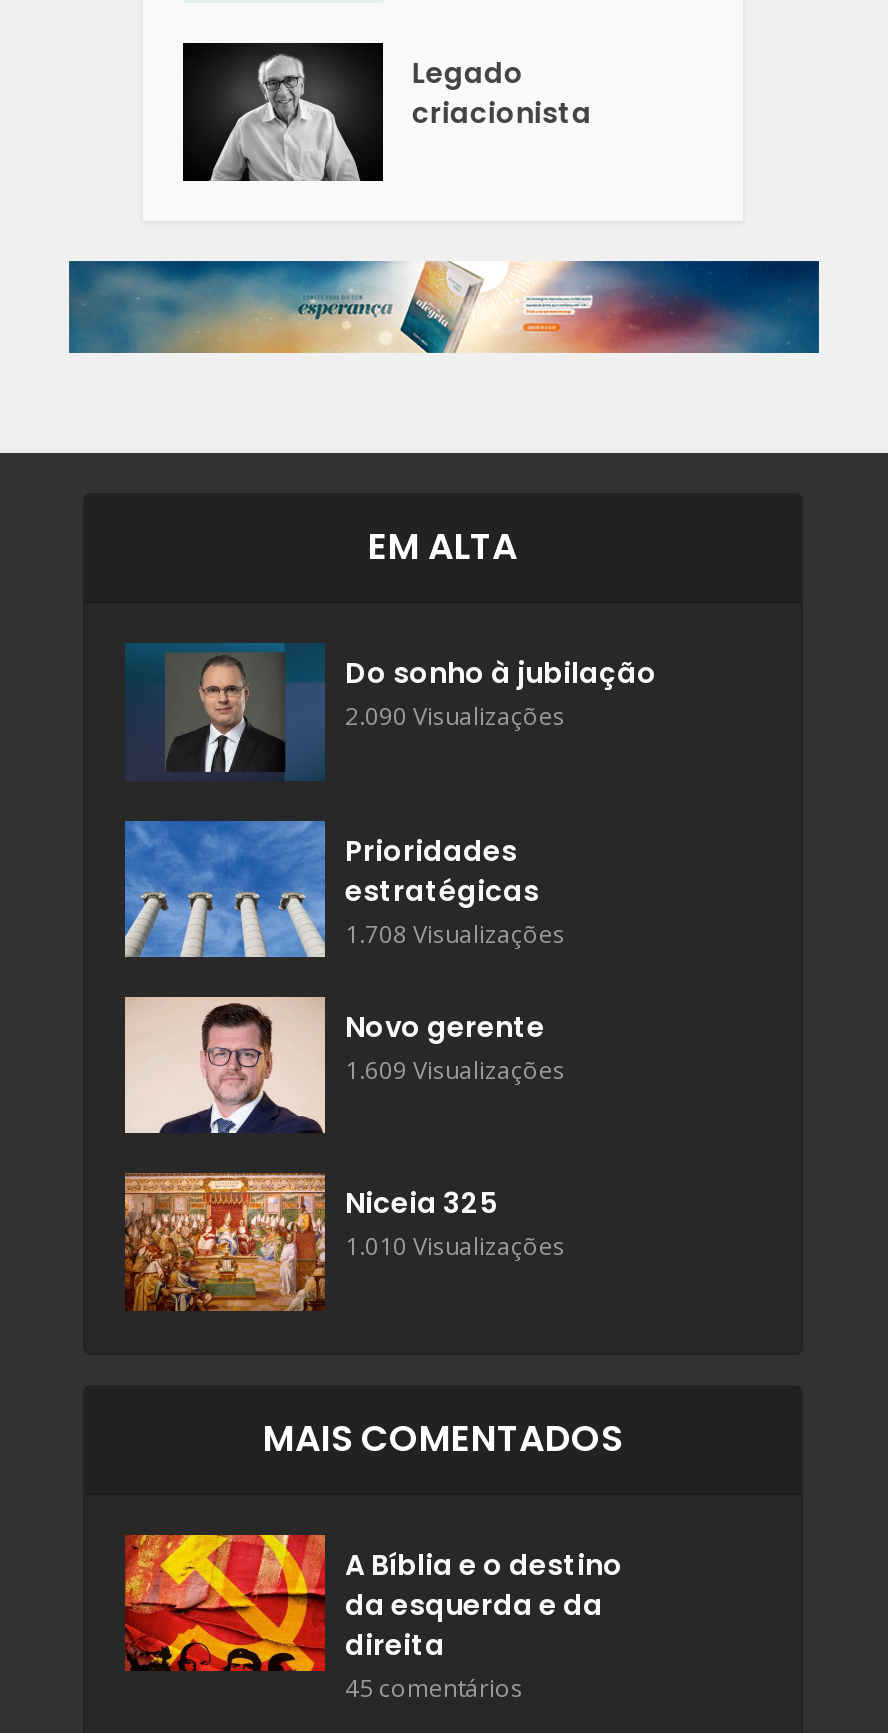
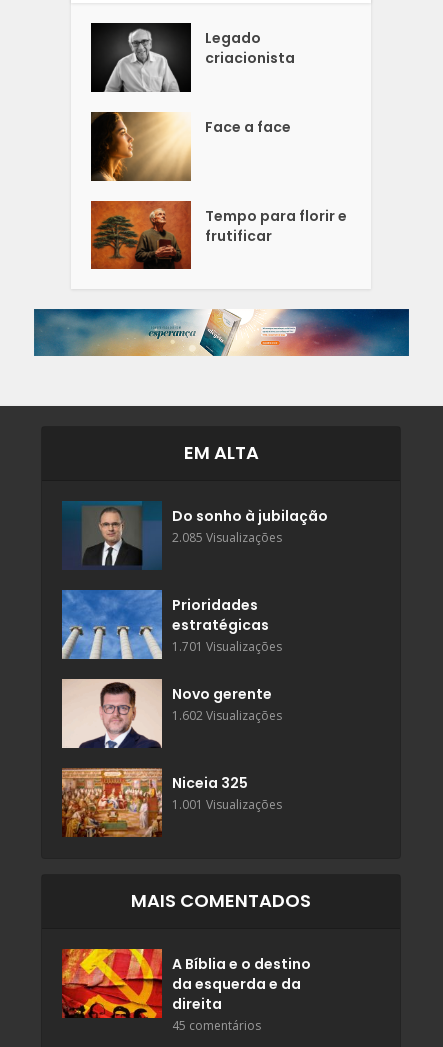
none -> [90,111,291,182] [image] | Face a face
none -> [90,200,347,270] [image] | Tempo para florir e | frutificar
[345,700,565,734] 2.090 Visualizações -> [172,529,282,546] 2.085 Visualizações
[345,917,565,951] 1.708 Visualizações -> [172,638,282,655] 1.701 Visualizações
[345,1053,565,1087] 1.609 Visualizações -> [172,707,282,724] 1.602 Visualizações
[345,1230,565,1264] 1.010 Visualizações -> [172,796,282,813] 1.001 Visualizações

